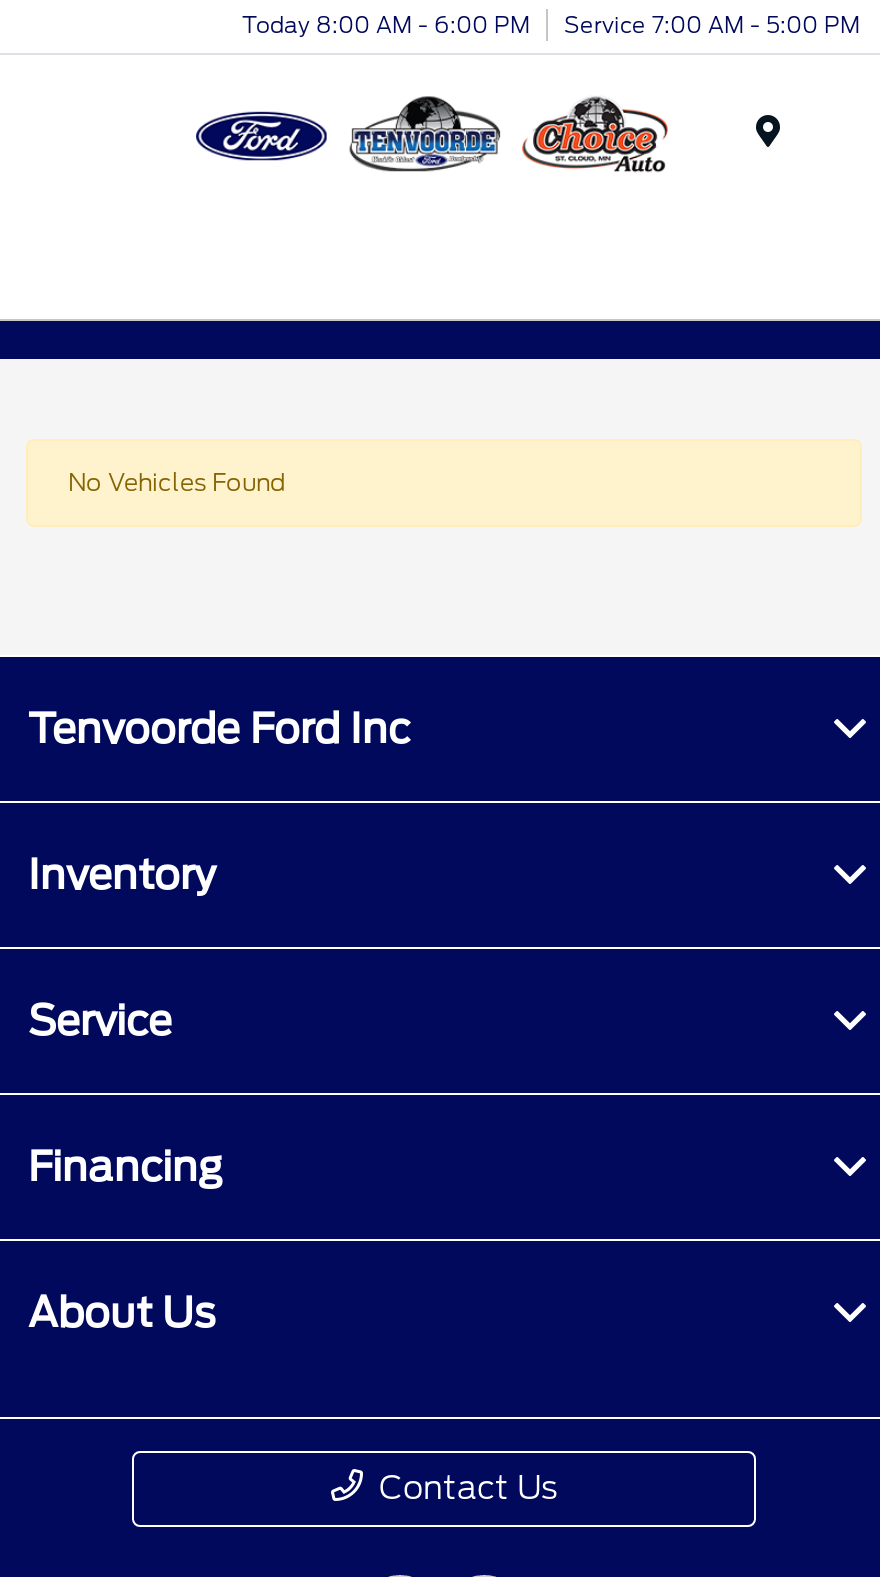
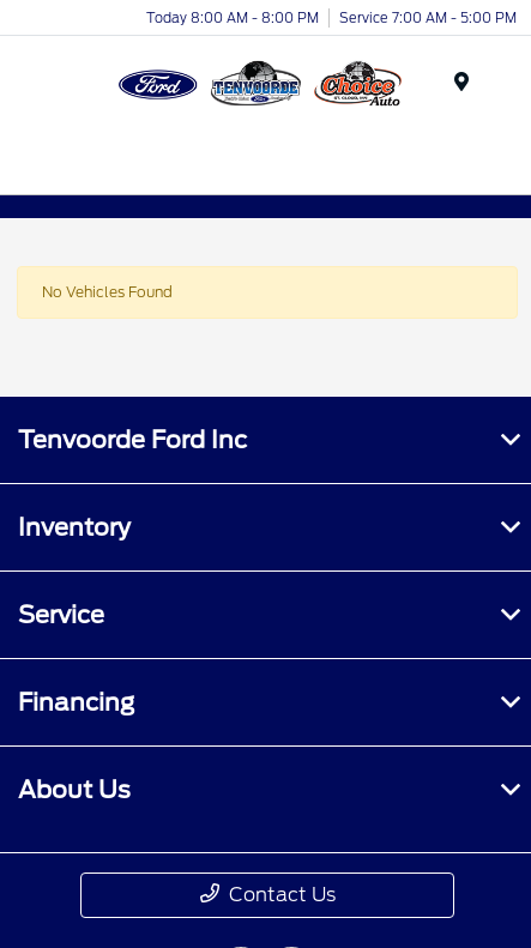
[242,10,860,38] Today 8:00 AM - 6:00 PM Service 7:00 AM - 5:00 PM -> [146,9,517,26] Today 8:00 AM - 8:00 PM Service 7:00 AM - 5:00 PM

